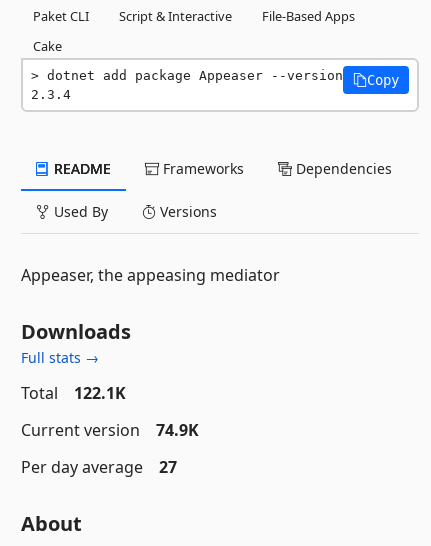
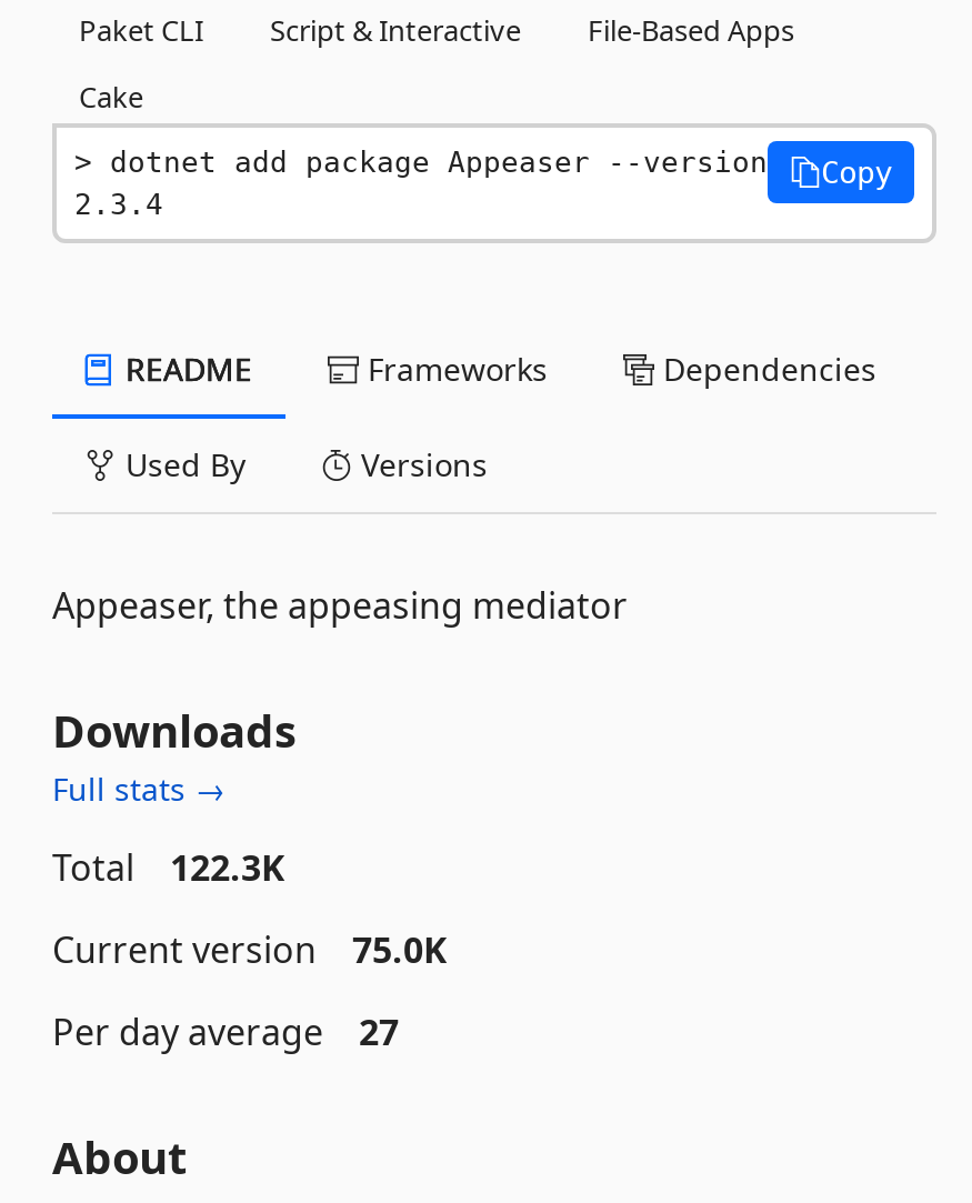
[21,382,126,404] Total 122.1K -> [52,843,285,892] Total 122.3K
[21,419,199,441] Current version 74.9K -> [52,925,448,974] Current version 75.0K

